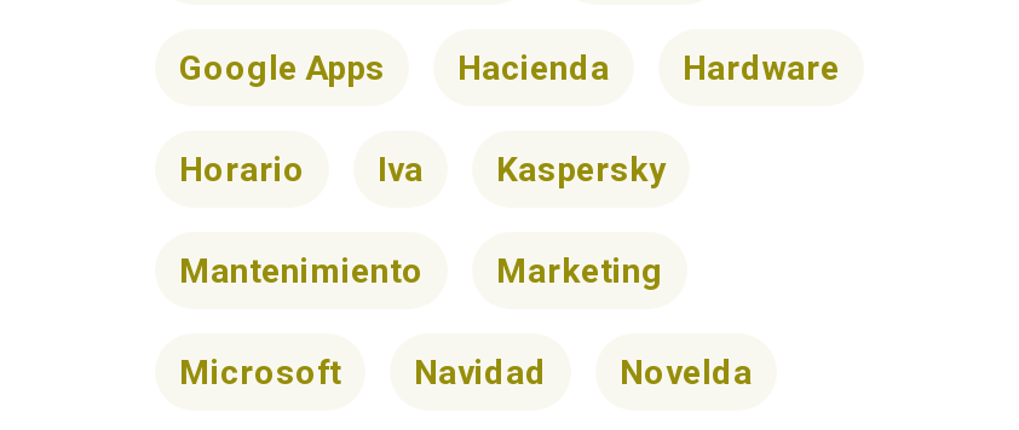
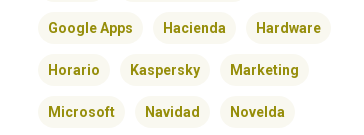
[378,150,424,189] Iva -> none
[179,252,424,290] Mantenimiento -> none

